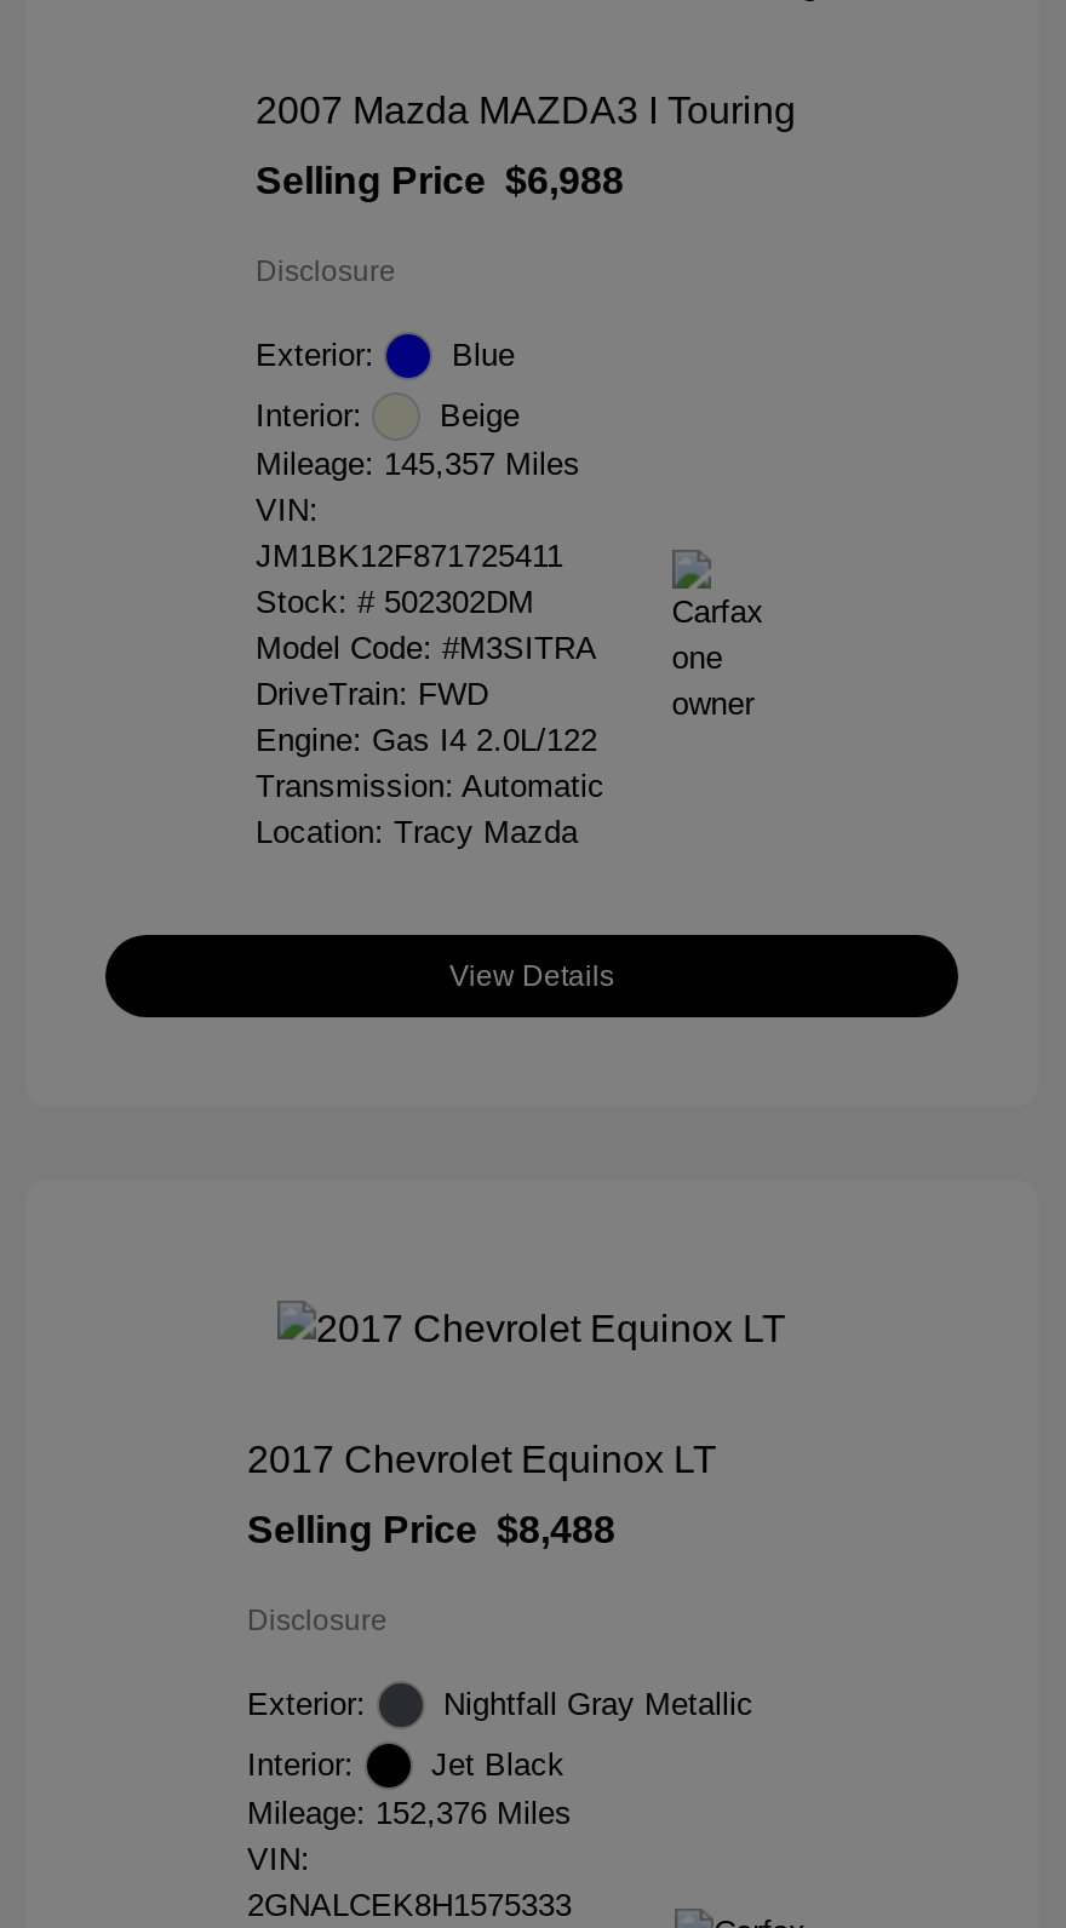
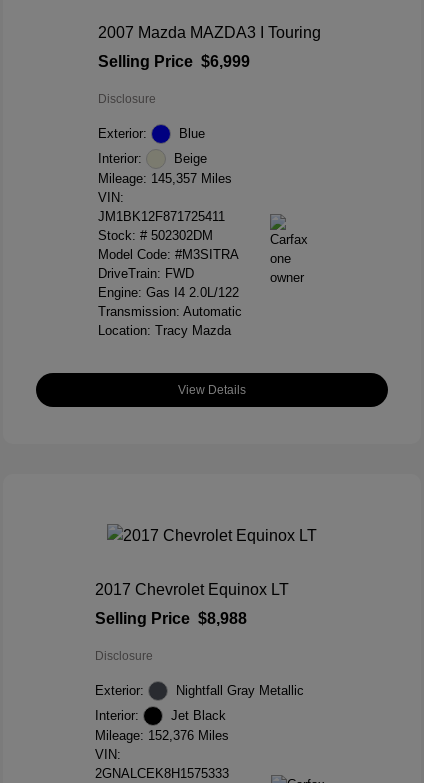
[256,160,624,201] Selling Price $6,988 -> [98,53,250,70] Selling Price $6,999
[247,1508,615,1549] Selling Price $8,488 -> [94,610,246,627] Selling Price $8,988

